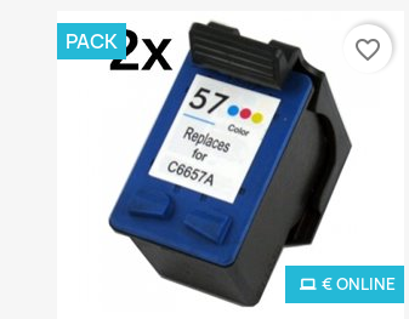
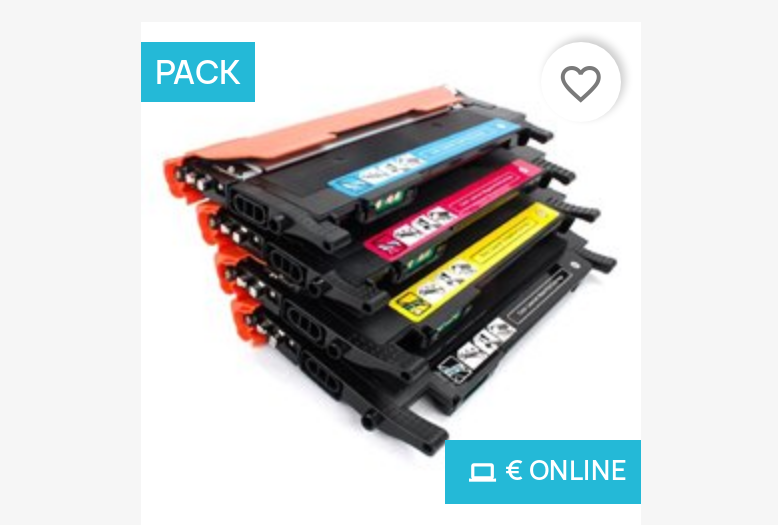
[92,19,368,308] [image] -> [161,37,619,509] [image]

